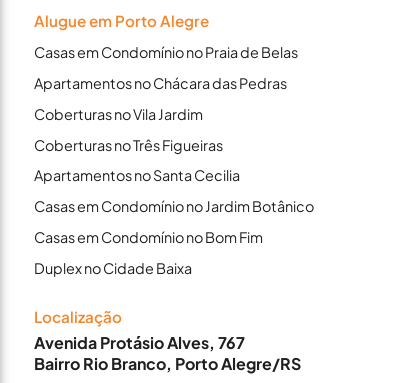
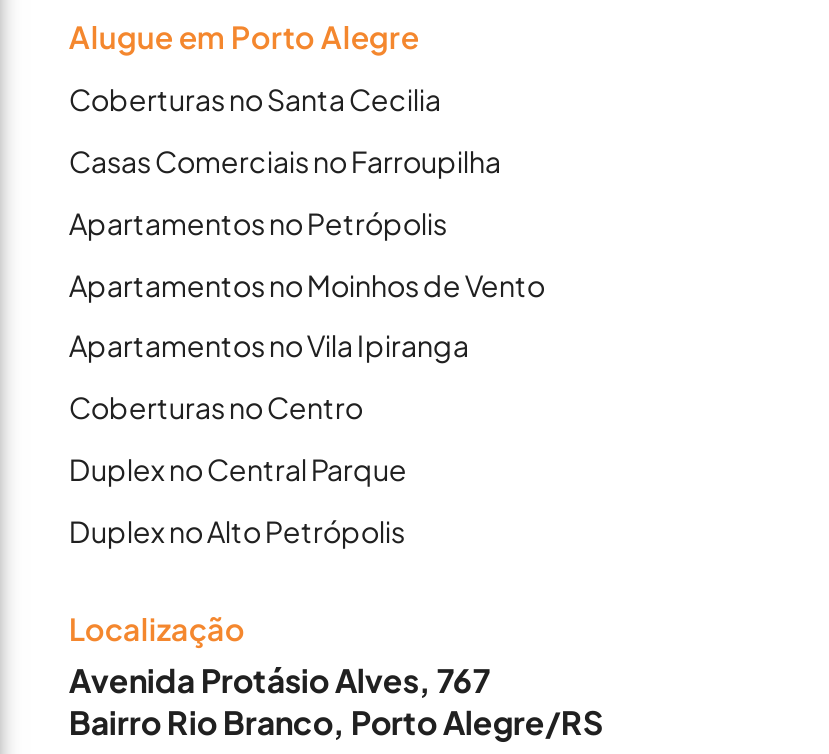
[34,43,298,61] Casas em Condomínio no Praia de Belas -> [69,81,441,117] Coberturas no Santa Cecilia
[34,74,287,92] Apartamentos no Chácara das Pedras -> [69,143,501,179] Casas Comerciais no Farroupilha
[34,105,203,123] Coberturas no Vila Jardim -> [69,205,447,241] Apartamentos no Petrópolis
[34,136,223,154] Coberturas no Três Figueiras -> [69,266,545,302] Apartamentos no Moinhos de Vento
[34,166,240,184] Apartamentos no Santa Cecilia -> [69,328,469,364] Apartamentos no Vila Ipiranga
[34,197,314,215] Casas em Condomínio no Jardim Botânico -> [69,389,363,425] Coberturas no Centro
[34,228,263,246] Casas em Condomínio no Bom Fim -> [69,451,407,487] Duplex no Central Parque
[34,259,192,277] Duplex no Cidade Baixa -> [69,512,405,548] Duplex no Alto Petrópolis

